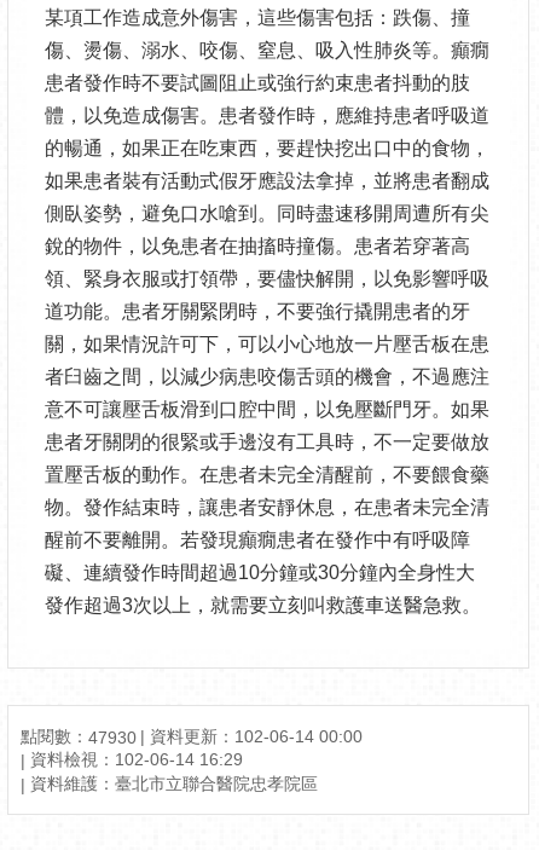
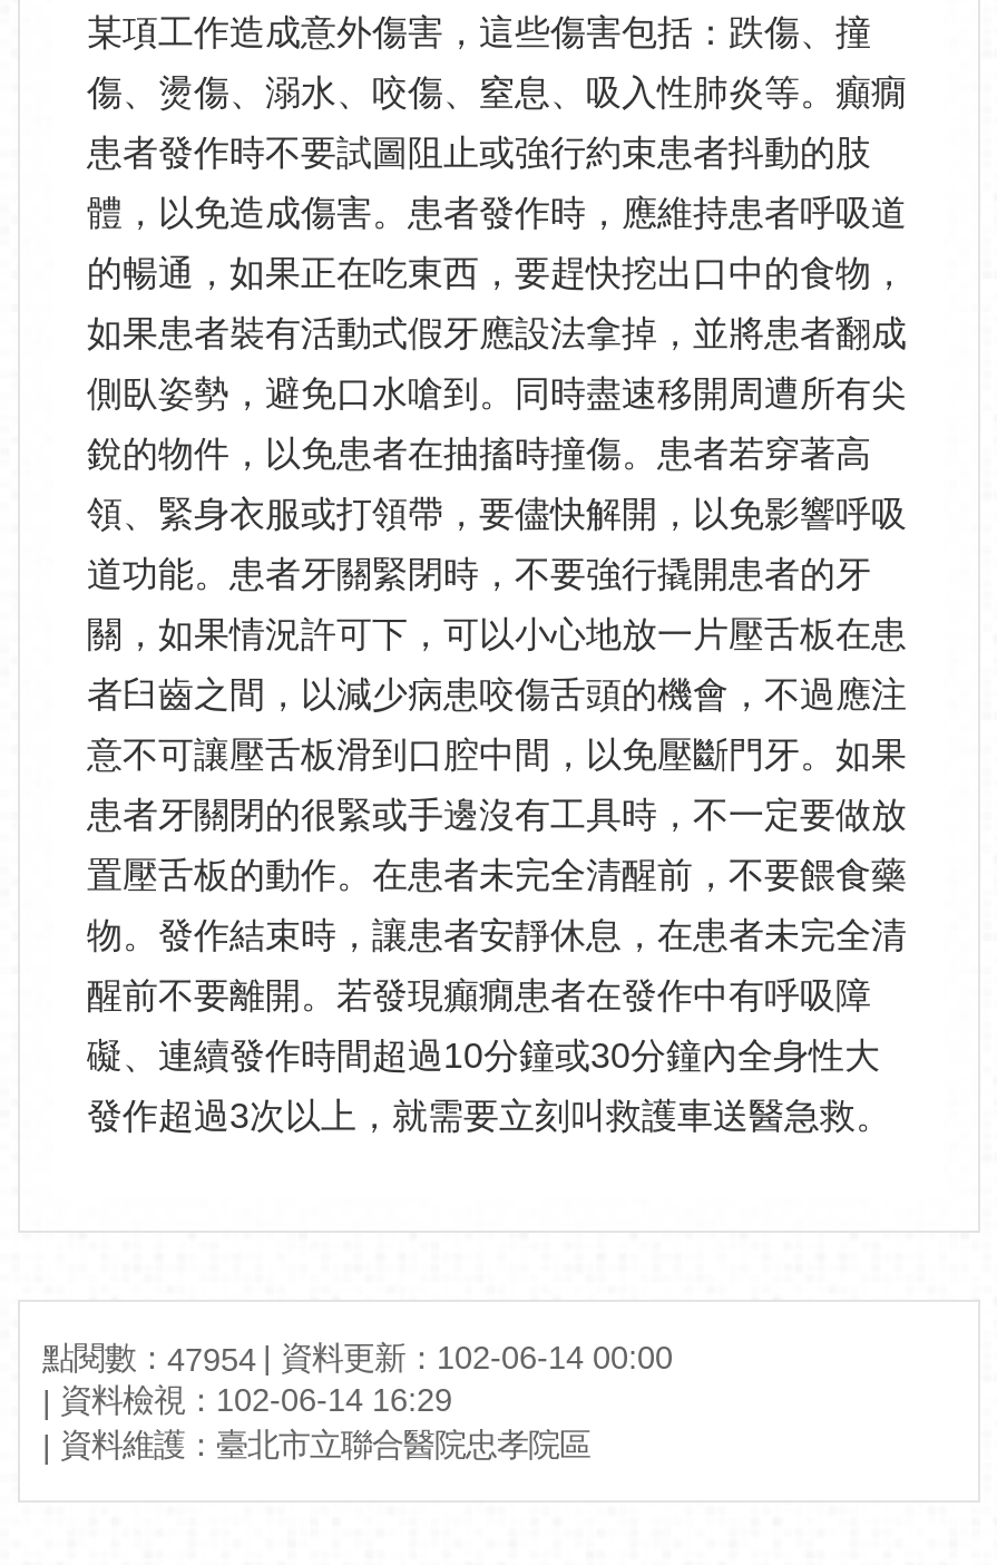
[21,726,363,747] 點閱數：47930 資料更新：102-06-14 00:00 -> [42,1339,673,1378] 點閱數：47954 資料更新：102-06-14 00:00

